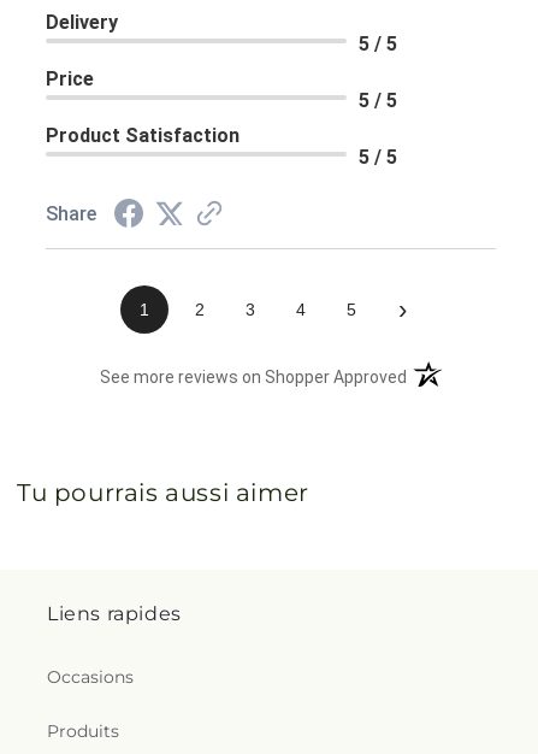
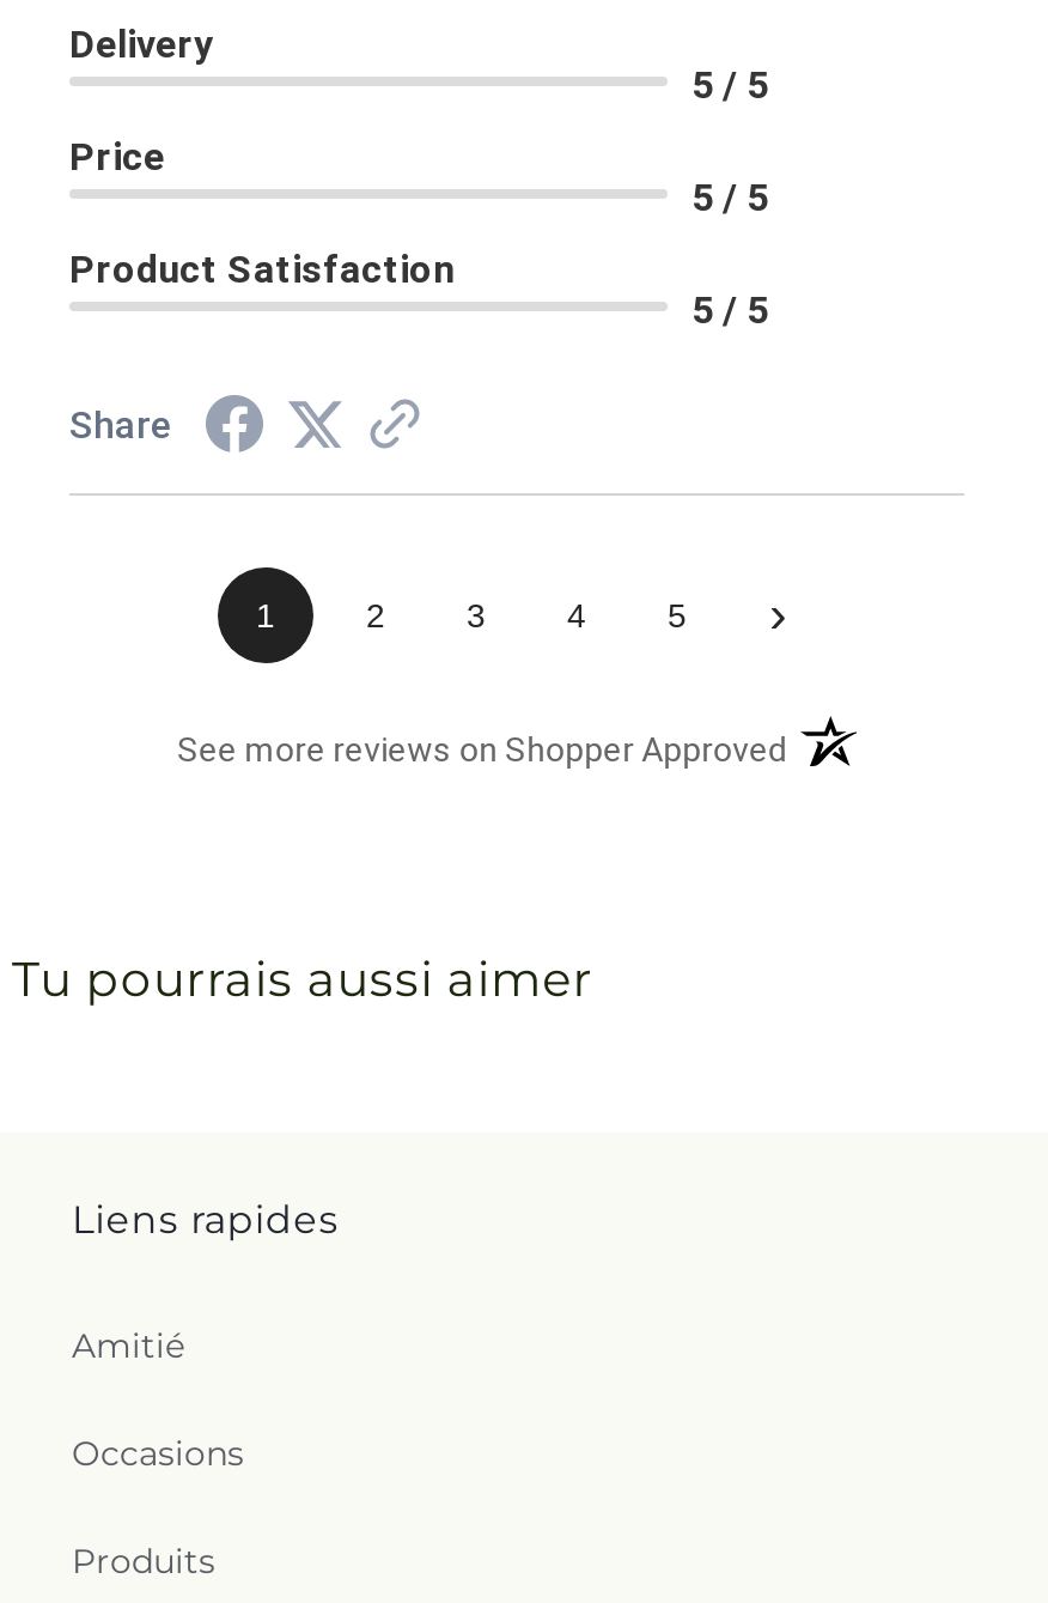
none -> [72,1324,184,1367] Amitié

